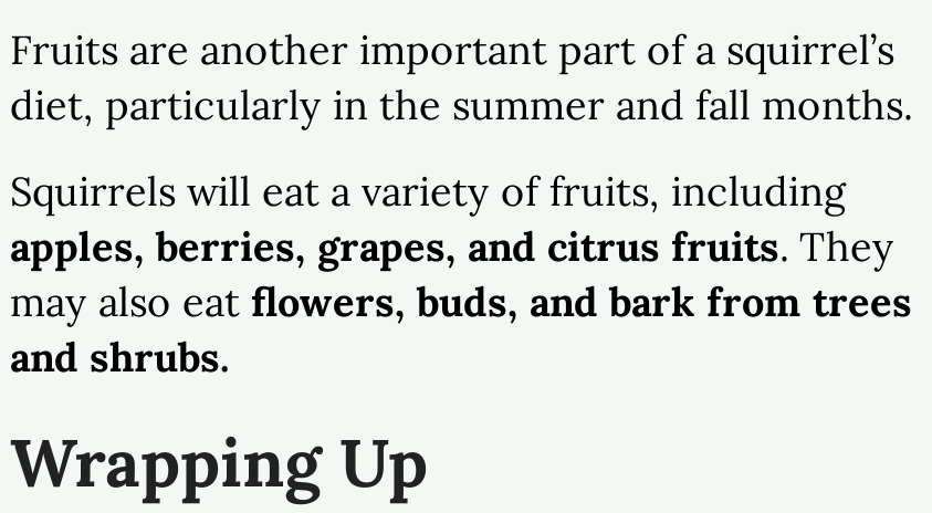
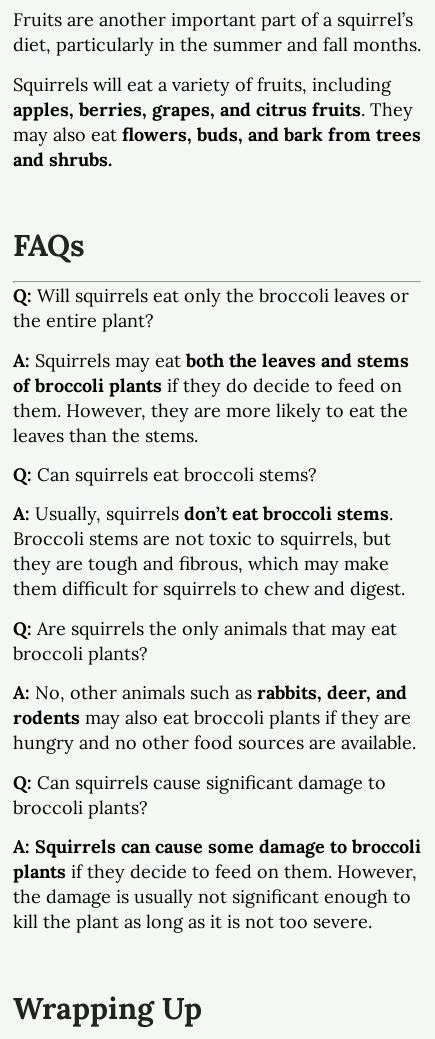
none -> [13,226,421,933] FAQs | Q: Will squirrels eat only the broccoli leaves or | the entire plant? | A: Squirrels may eat both the leaves and stems | of broccoli plants if they do decide to feed on | them. However, they are more likely to eat the | leaves than the stems. | Q: Can squirrels eat broccoli stems? | A: Usually, squirrels don’t eat broccoli stems. | Broccoli stems are not toxic to squirrels, but | they are tough and fibrous, which may make | them difficult for squirrels to chew and digest. | Q: Are squirrels the only animals that may eat | broccoli plants? | A: No, other animals such as rabbits, deer, and | rodents may also eat broccoli plants if they are | hungry and no other food sources are available. | Q: Can squirrels cause significant damage to | broccoli plants? | A: Squirrels can cause some damage to broccoli | plants if they decide to feed on them. However, | the damage is usually not significant enough to | kill the plant as long as it is not too severe.

